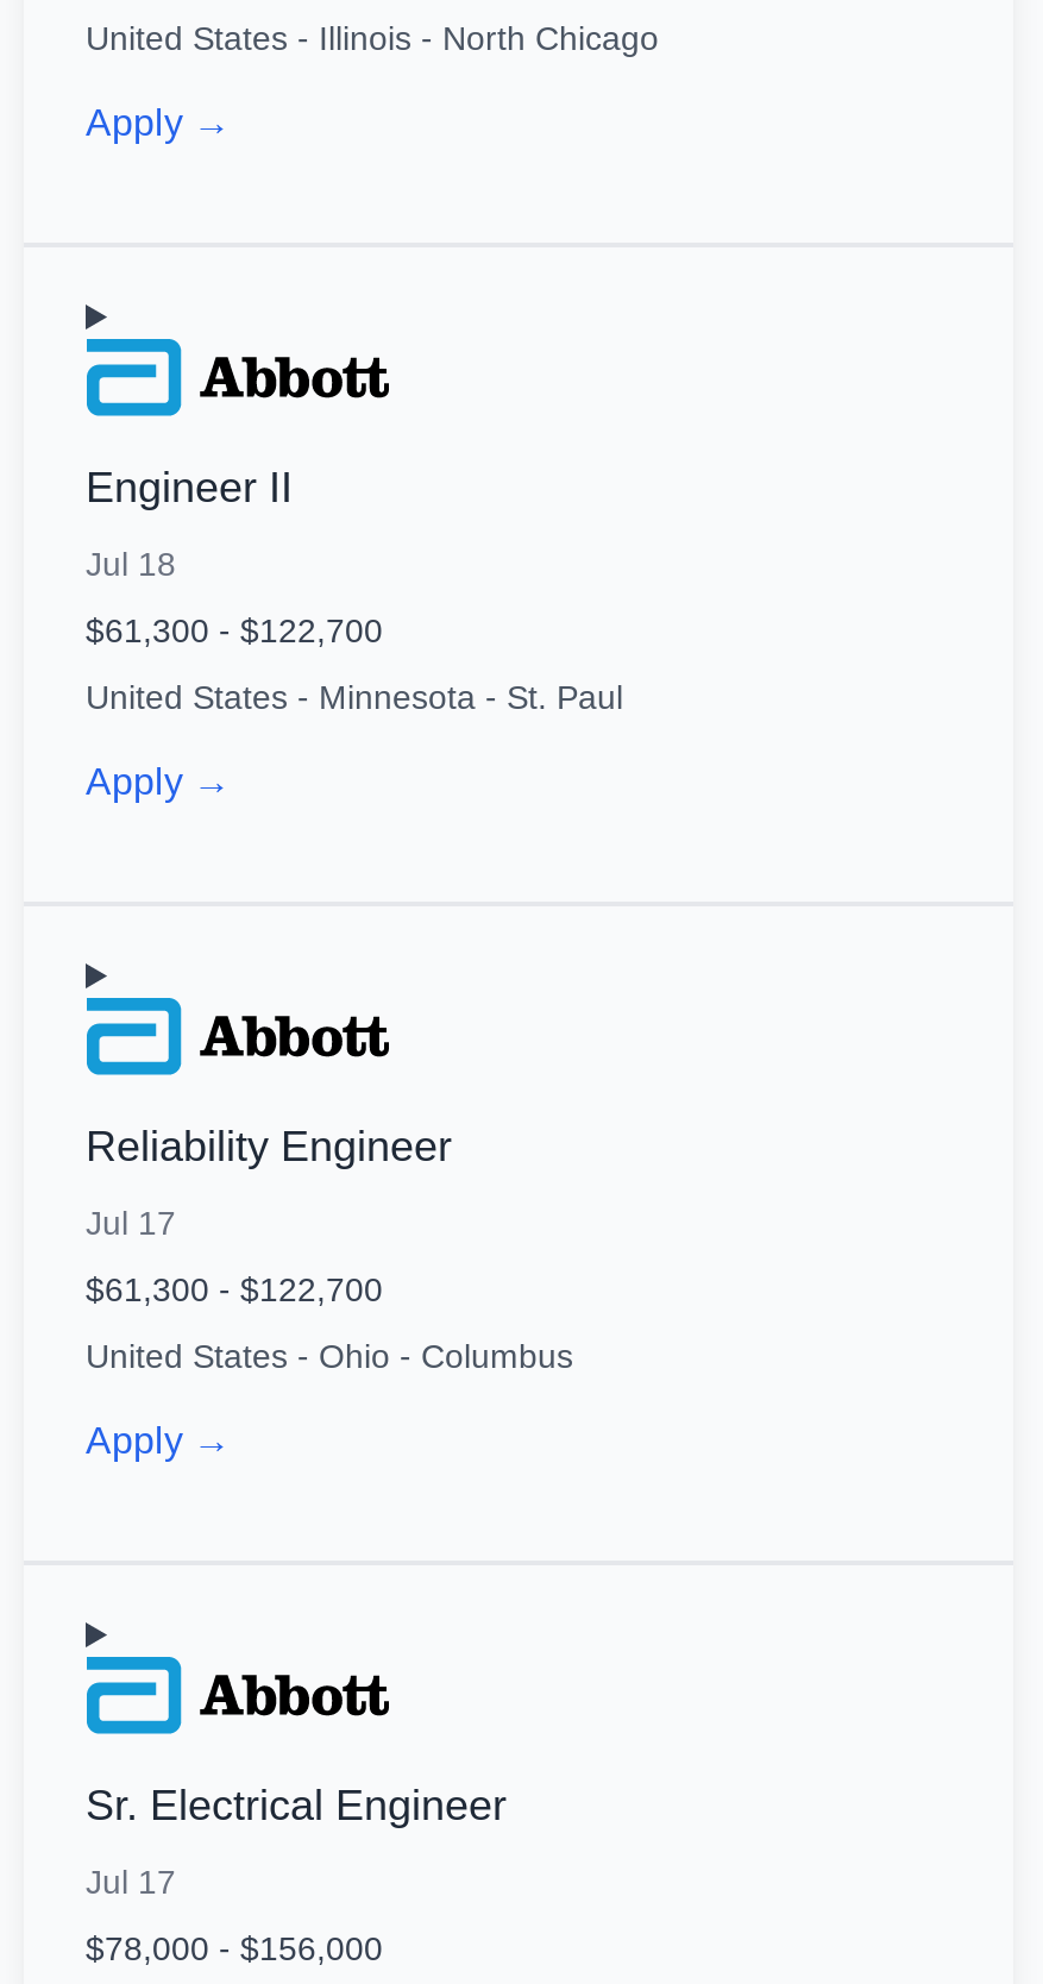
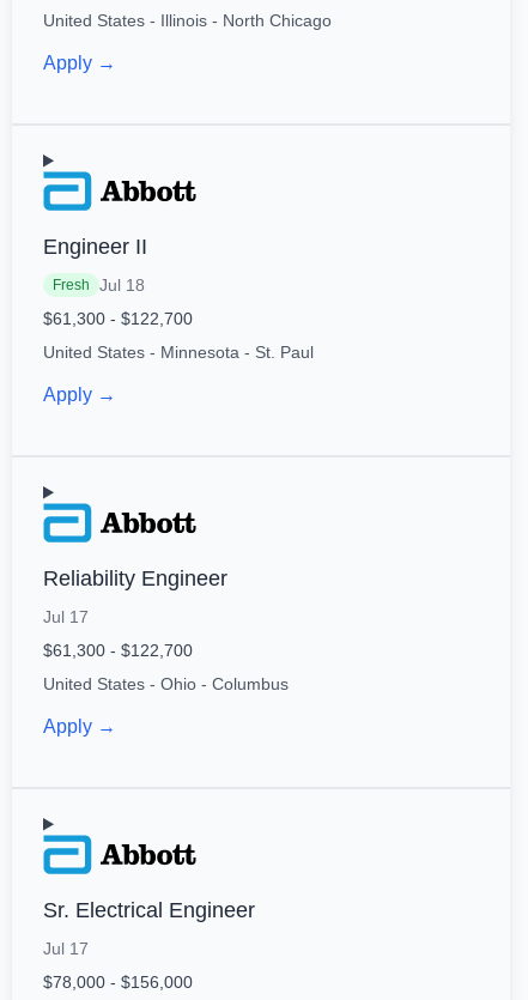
[86,544,176,582] Jul 18 -> [53,275,145,294] Fresh Jul 18

